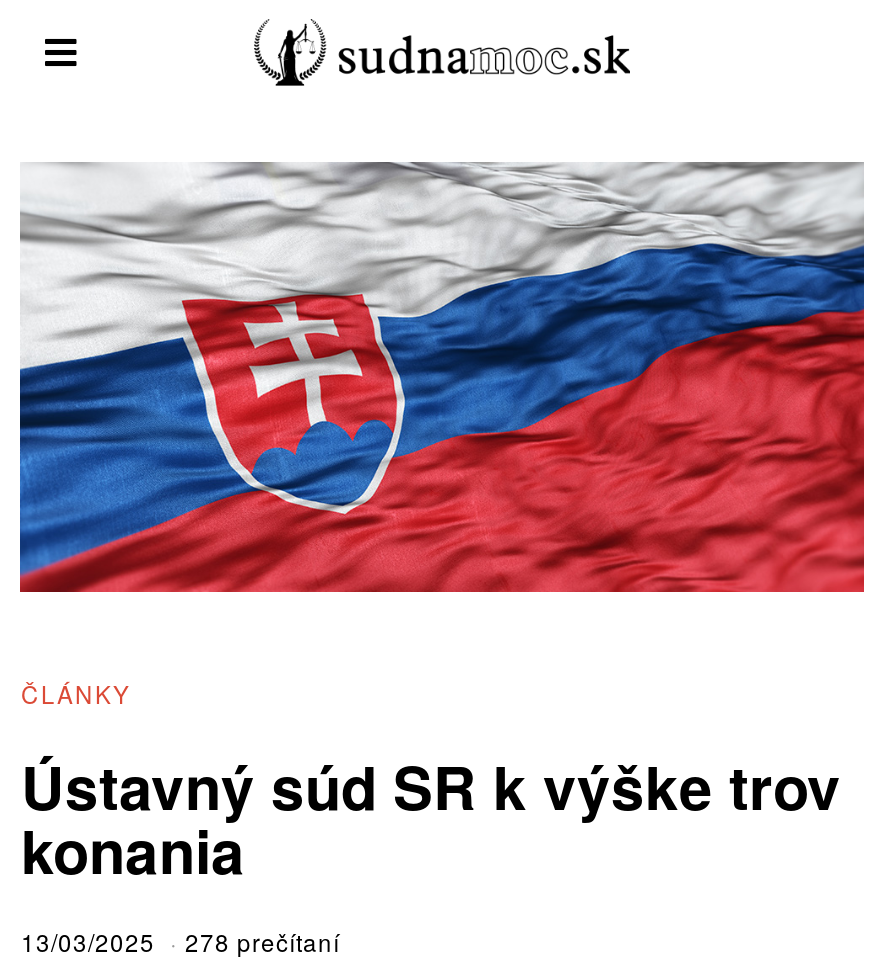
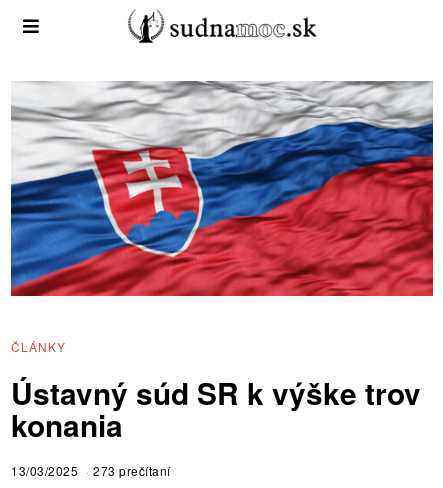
[21,924,340,958] 13/03/2025 278 prečítaní -> [11,462,171,479] 13/03/2025 273 prečítaní

